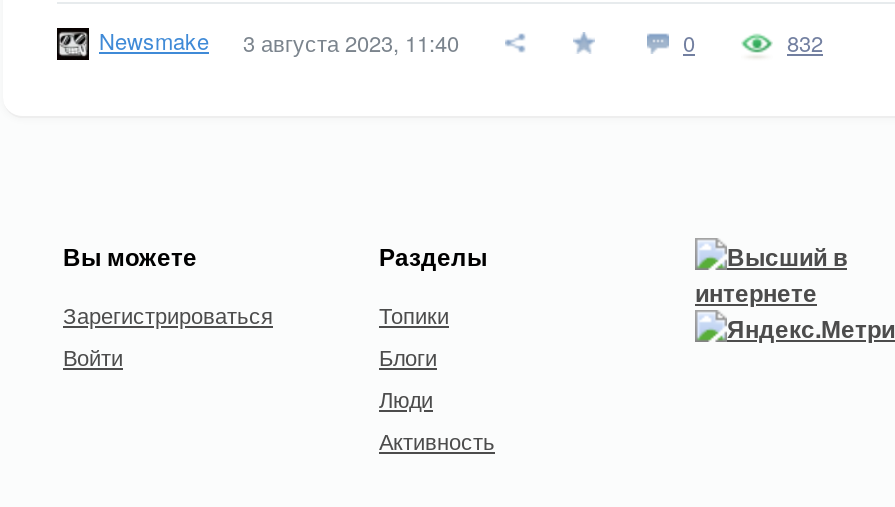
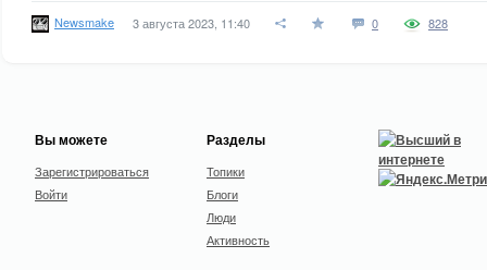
[787,26,823,58] 832 -> [428,14,448,32] 828

